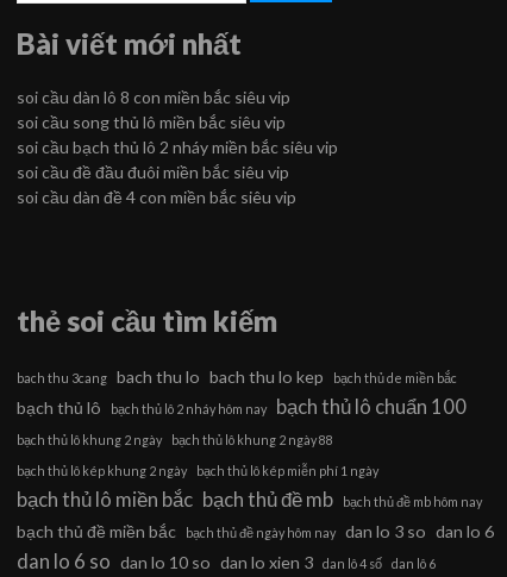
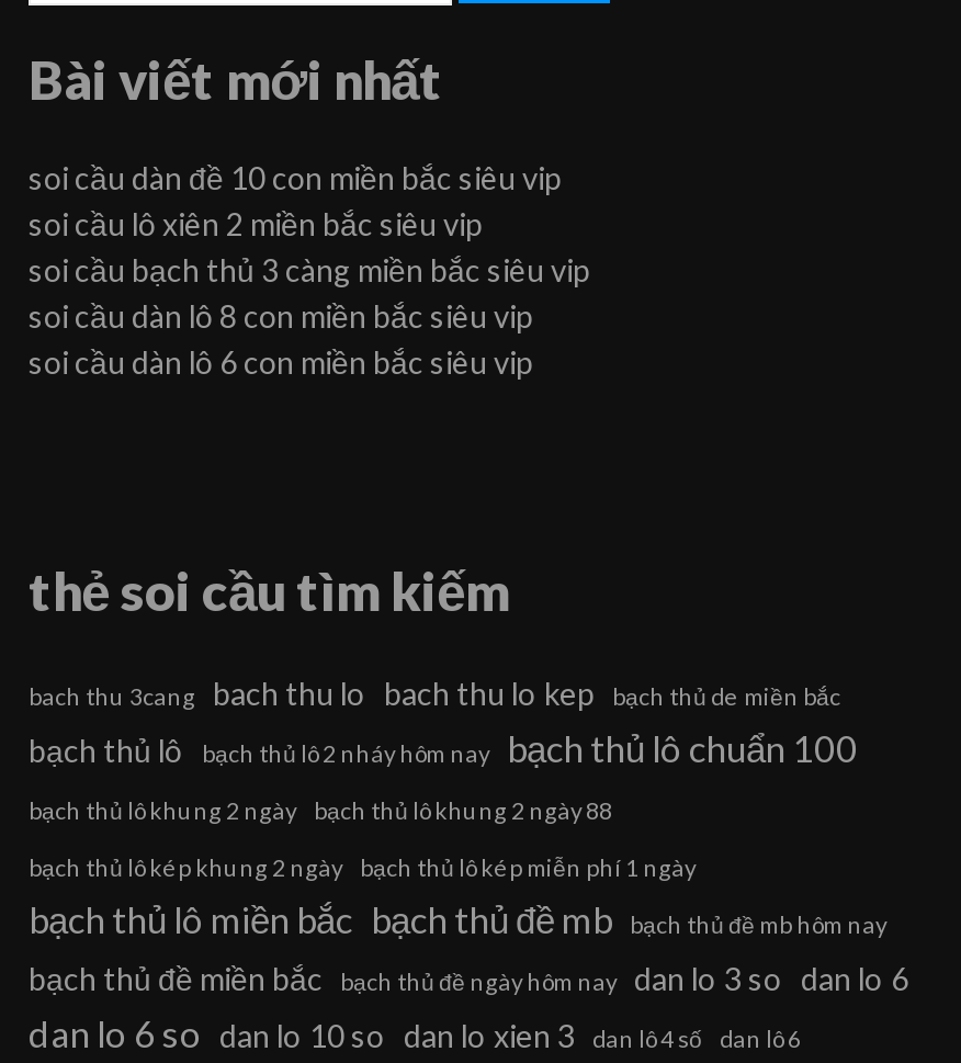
none -> [29,159,590,289] soi cầu dàn đề 10 con miền bắc siêu vip | soi cầu lô xiên 2 miền bắc siêu vip | soi cầu bạch thủ 3 càng miền bắc siêu vip
moved [17,87,290,107] -> [29,297,533,335]: soi cầu dàn lô 8 con miền bắc siêu vip
[17,112,338,207] soi cầu song thủ lô miền bắc siêu vip | soi cầu bạch thủ lô 2 nháy miền bắc siêu vip | soi cầu đề đầu đuôi miền bắc siêu vip | soi cầu dàn đề 4 con miền bắc siêu vip -> [29,343,533,381] soi cầu dàn lô 6 con miền bắc siêu vip

